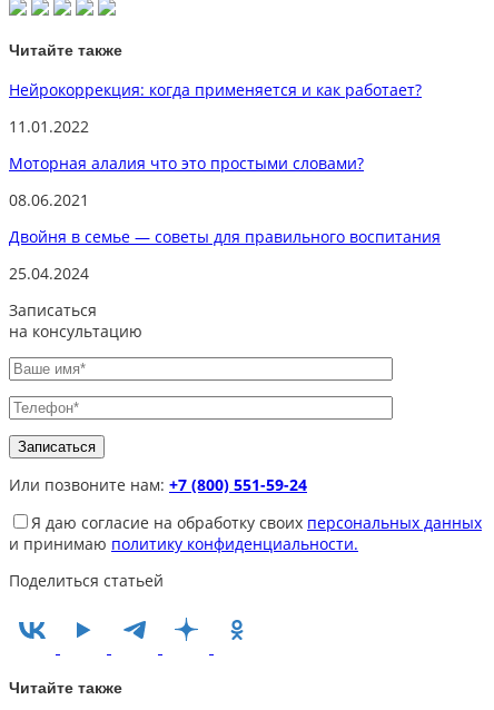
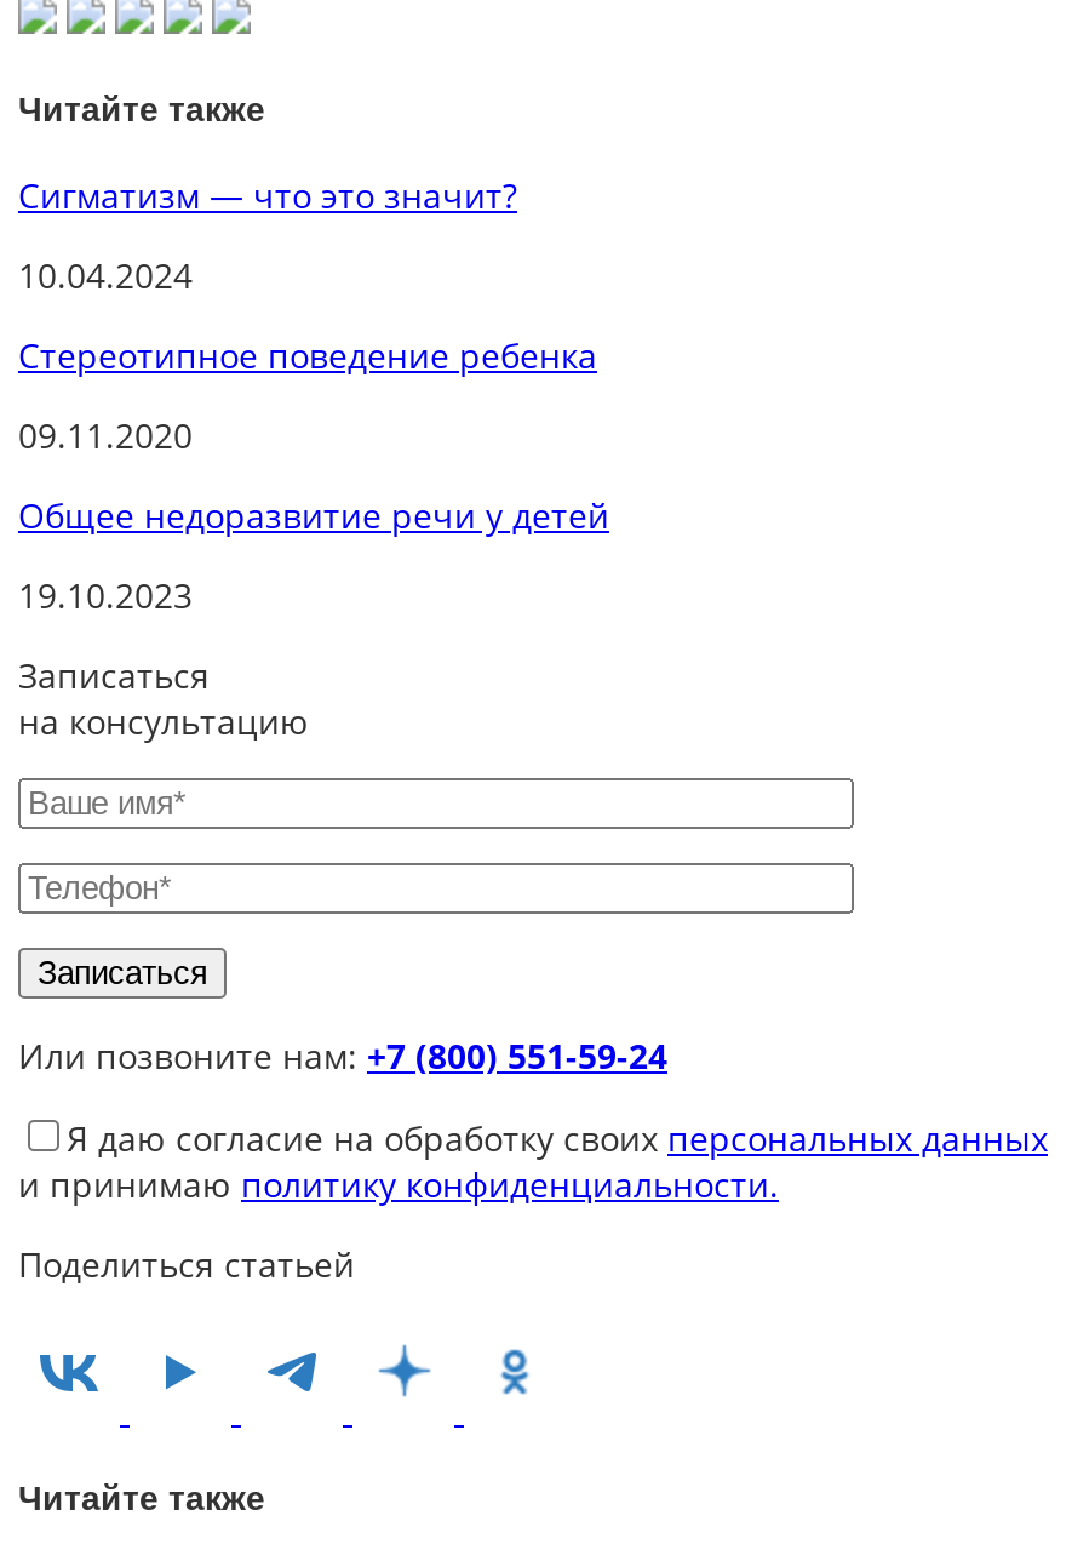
[9,79,422,100] Нейрокоррекция: когда применяется и как работает? -> [18,173,517,219] Сигматизм — что это значит?
[9,116,89,137] 11.01.2022 -> [18,253,193,299] 10.04.2024
[9,153,364,174] Моторная алалия что это простыми словами? -> [18,333,597,379] Стереотипное поведение ребенка
[9,190,89,211] 08.06.2021 -> [18,413,193,459] 09.11.2020
[9,226,441,247] Двойня в семье — советы для правильного воспитания -> [18,493,609,539] Общее недоразвитие речи у детей
[9,263,89,284] 25.04.2024 -> [18,573,193,619] 19.10.2023

